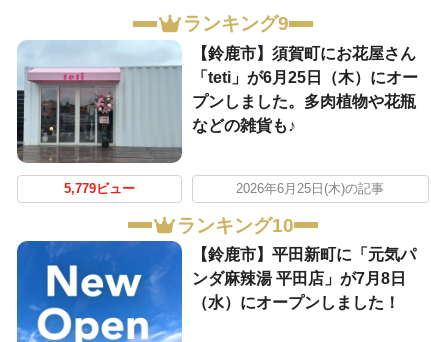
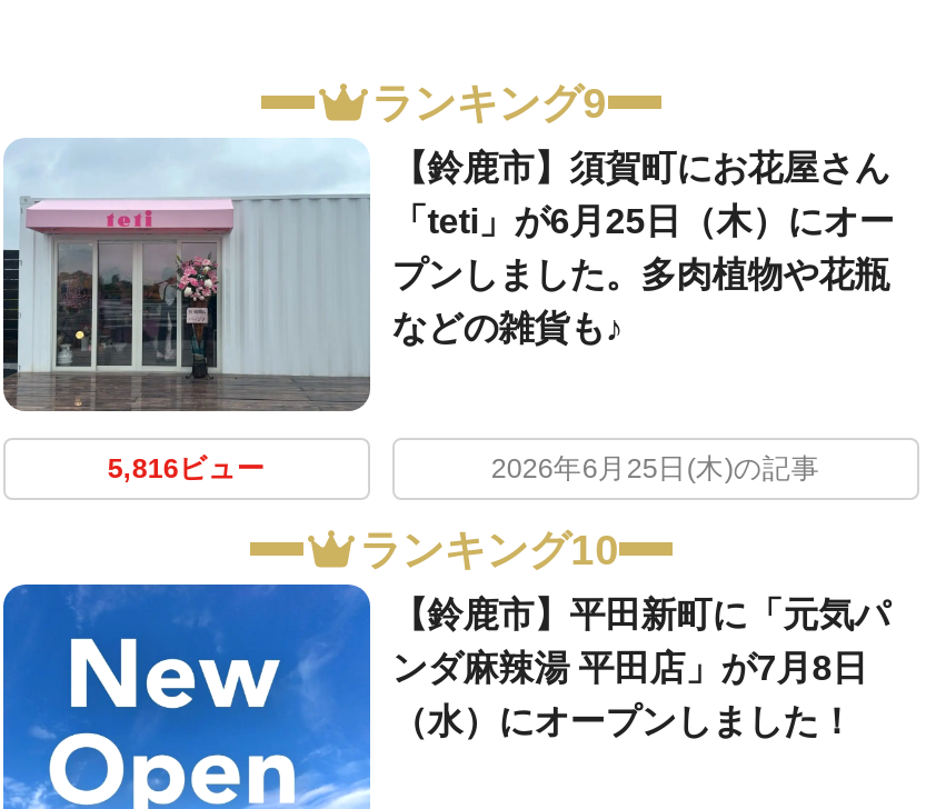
[64,182,135,196] 5,779ビュー -> [107,455,265,486] 5,816ビュー

